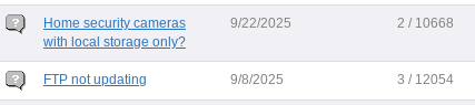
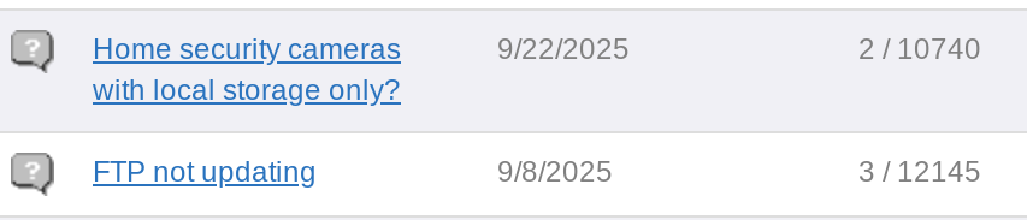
[397,15,454,31] 2 / 10668 -> [858,32,981,66] 2 / 10740
[397,72,454,87] 3 / 12054 -> [858,155,981,189] 3 / 12145

